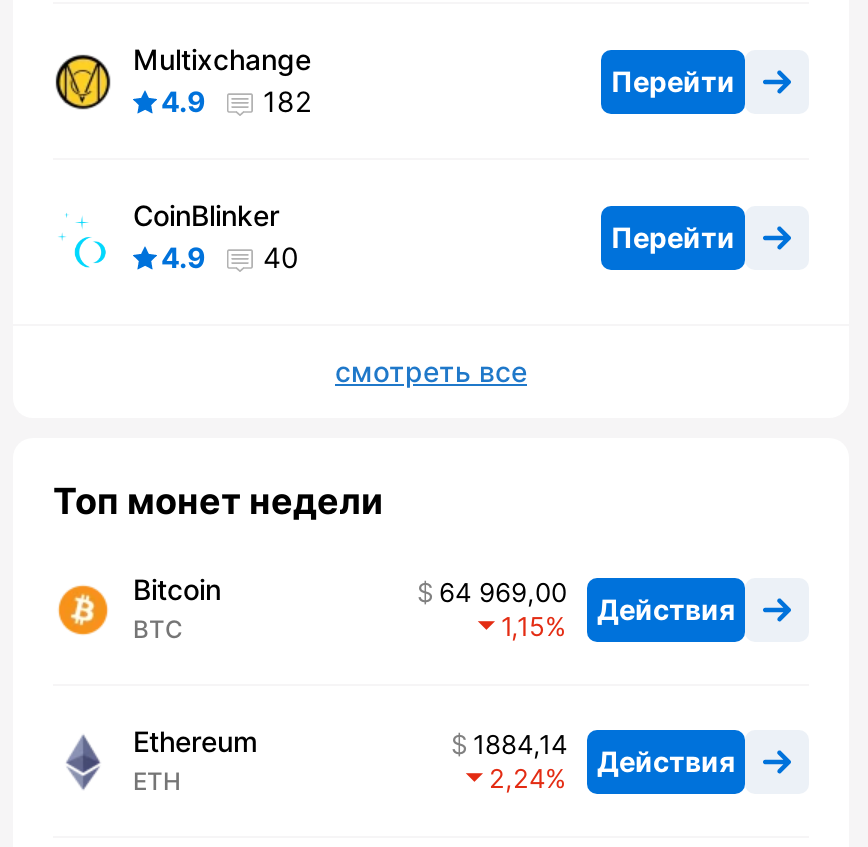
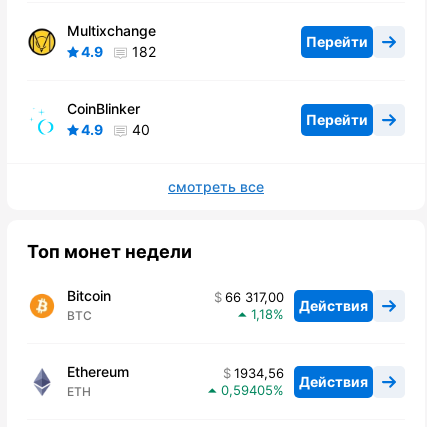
[439,577,735,626] 64 969,00 Действия -> [225,289,368,314] 66 317,00 Действия
[501,611,545,643] 1,15 -> [251,306,273,322] 1,18
[473,729,735,778] 1884,14 Действия -> [234,365,368,390] 1934,56 Действия
[489,763,545,795] 2,24 -> [221,382,273,398] 0,59405

